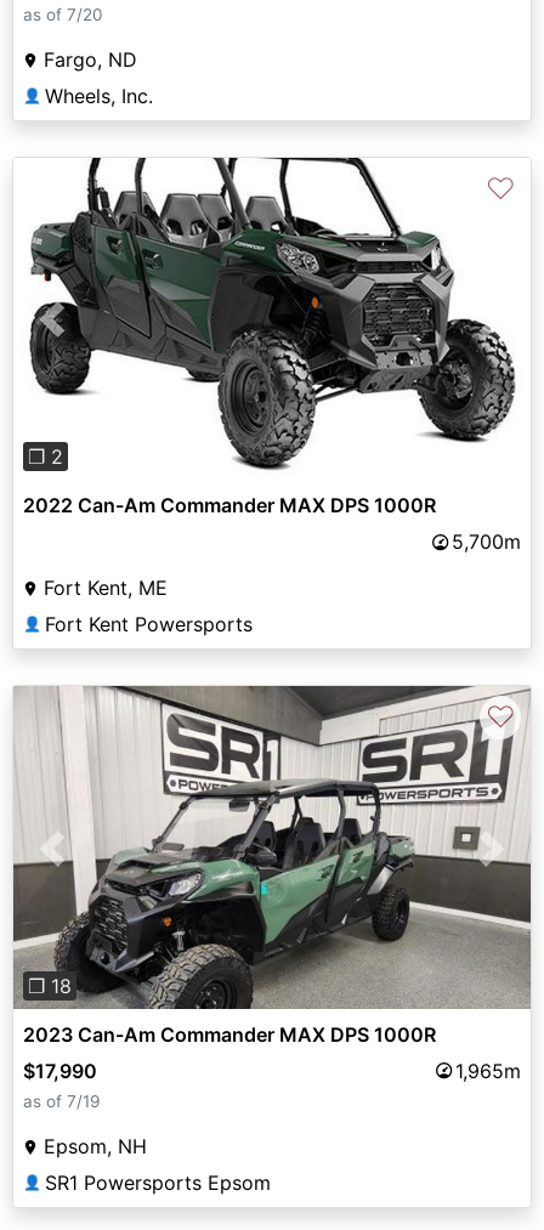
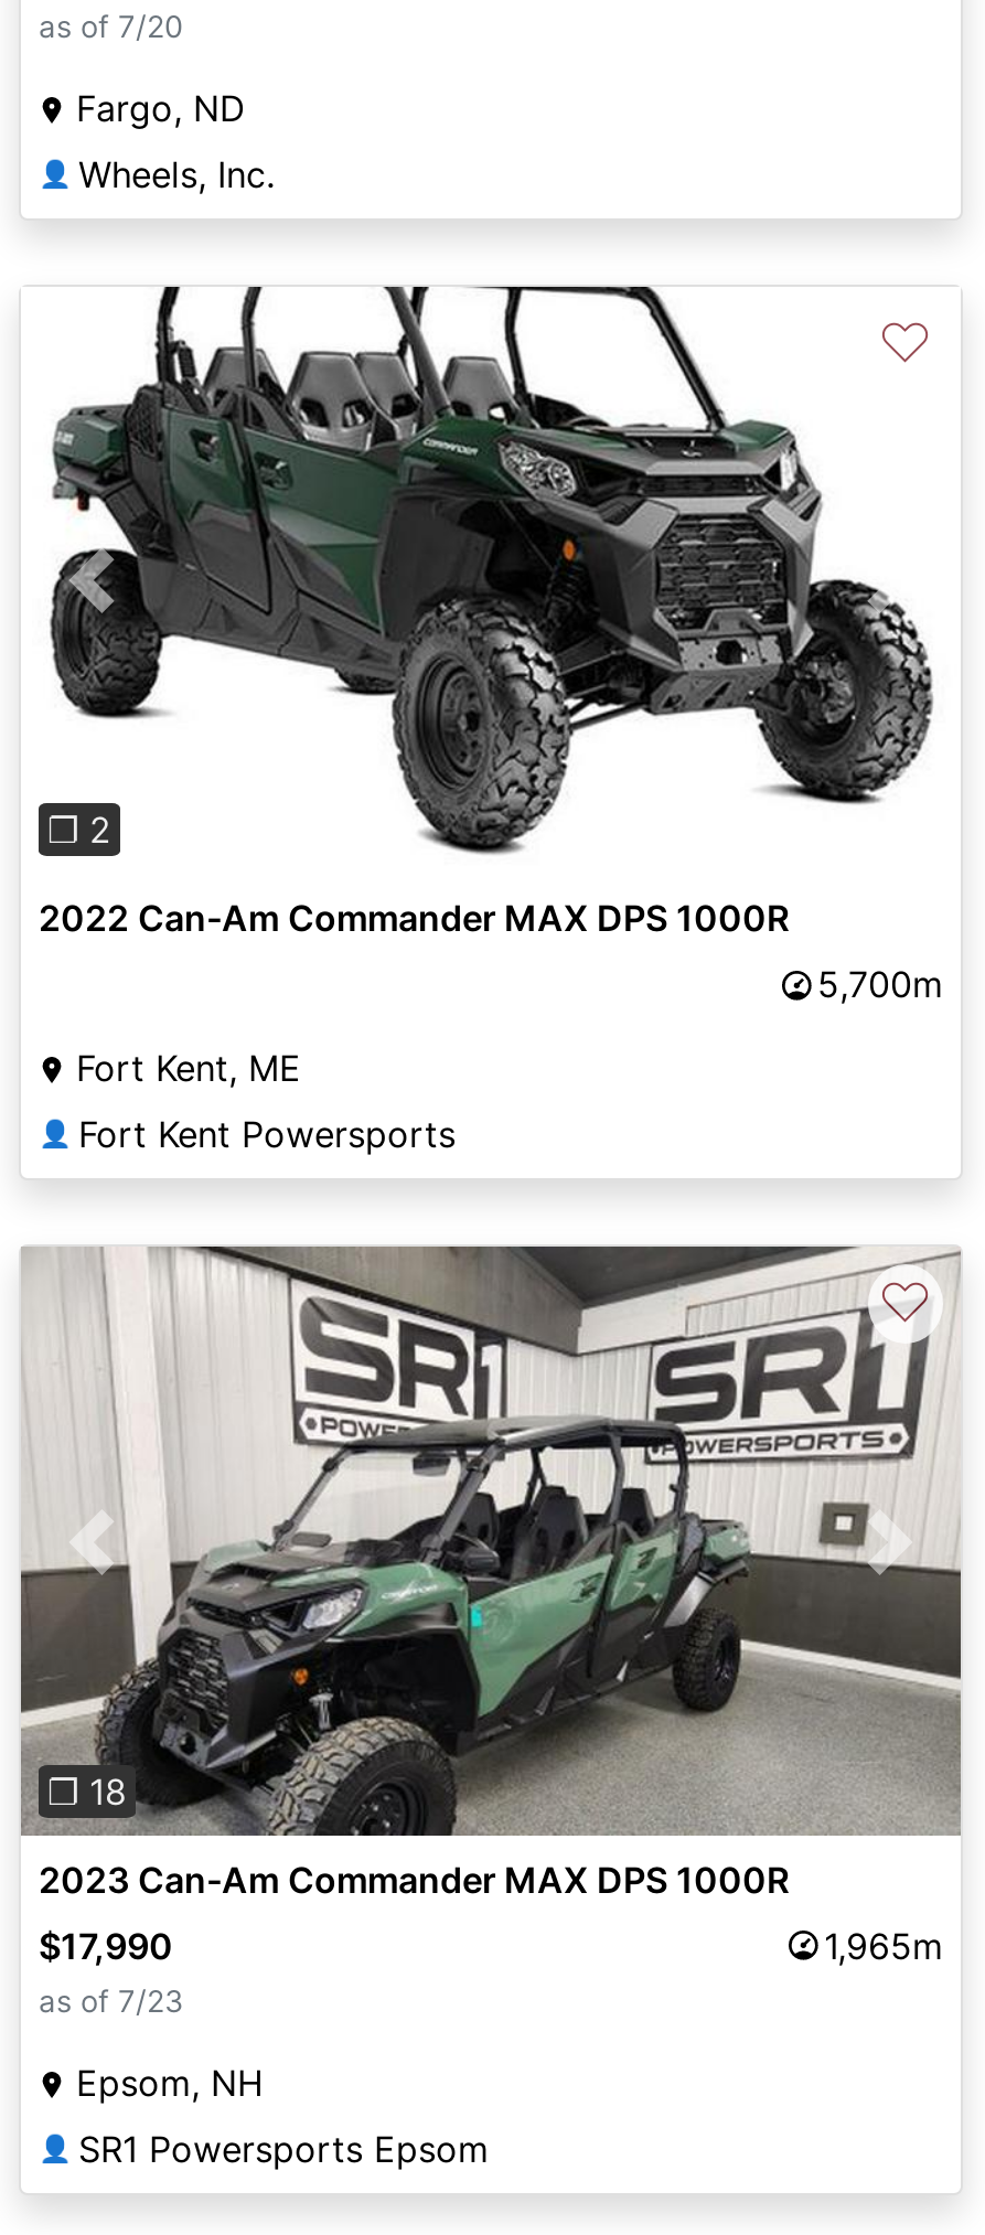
[23,1091,100,1111] as of 7/19 -> [39,1983,184,2018] as of 7/23

